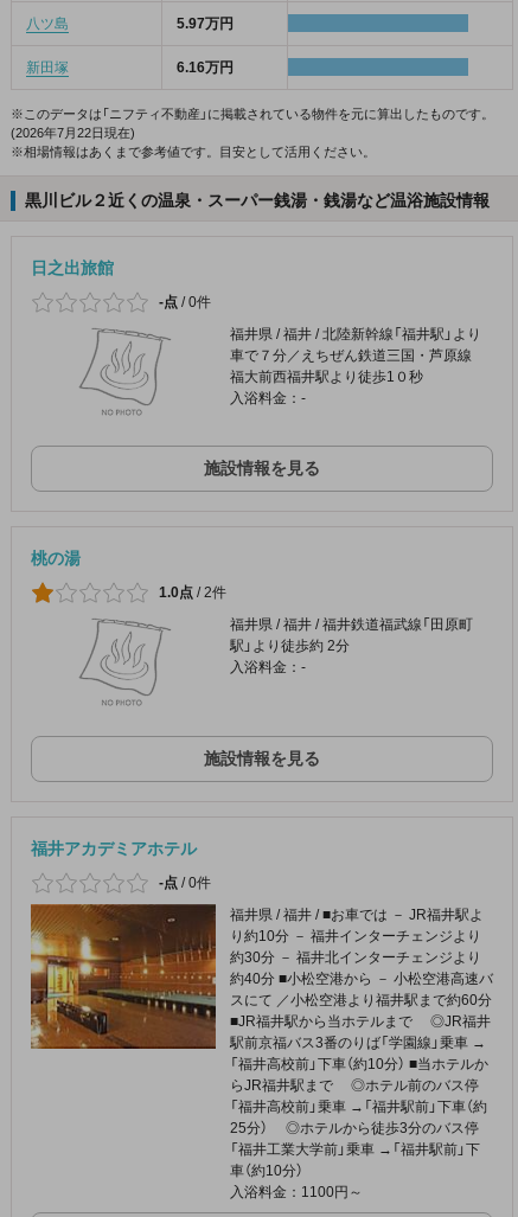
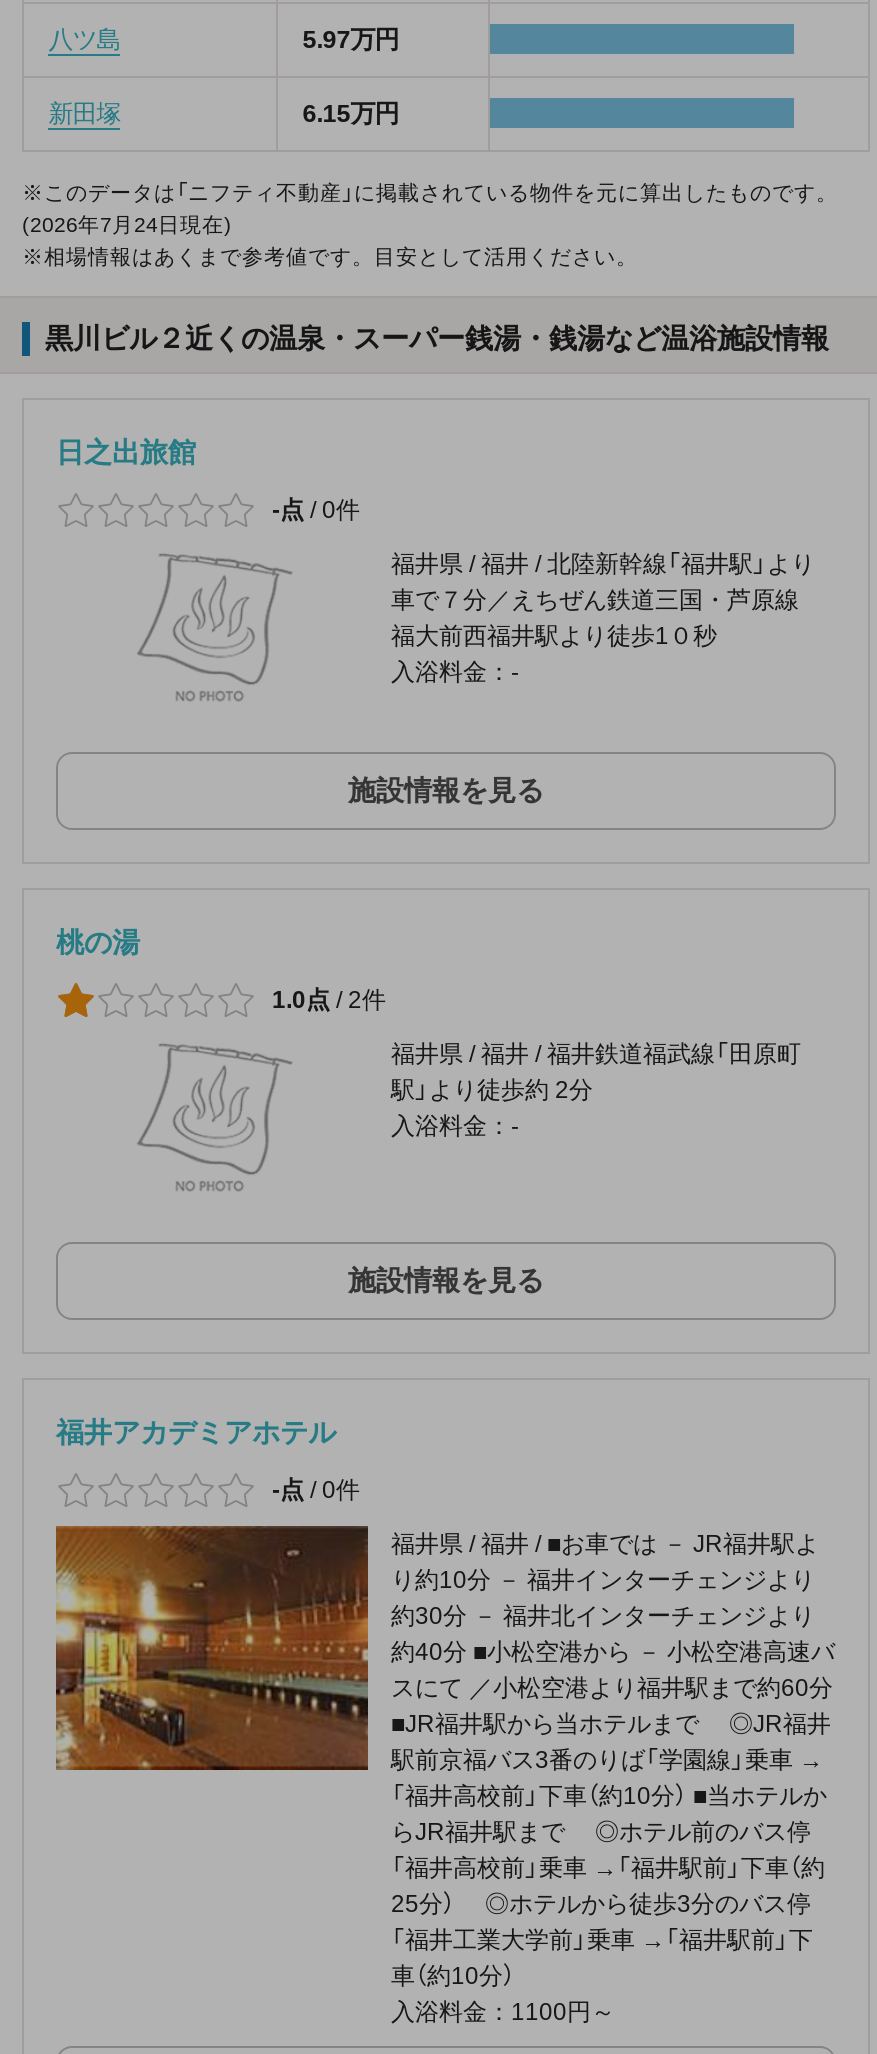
[177,59,234,76] 6.16万円 -> [302,100,398,128] 6.15万円
[11,126,135,140] (2026年7月22日現在) -> [22,212,232,236] (2026年7月24日現在)

